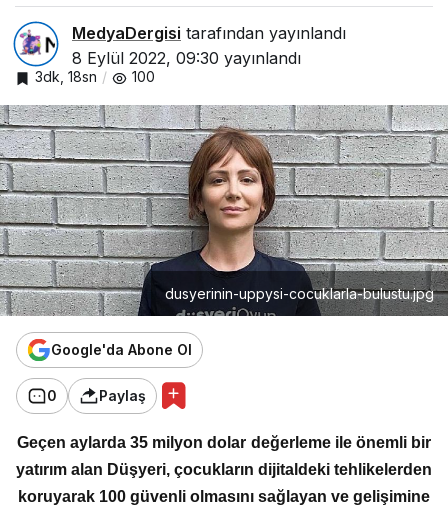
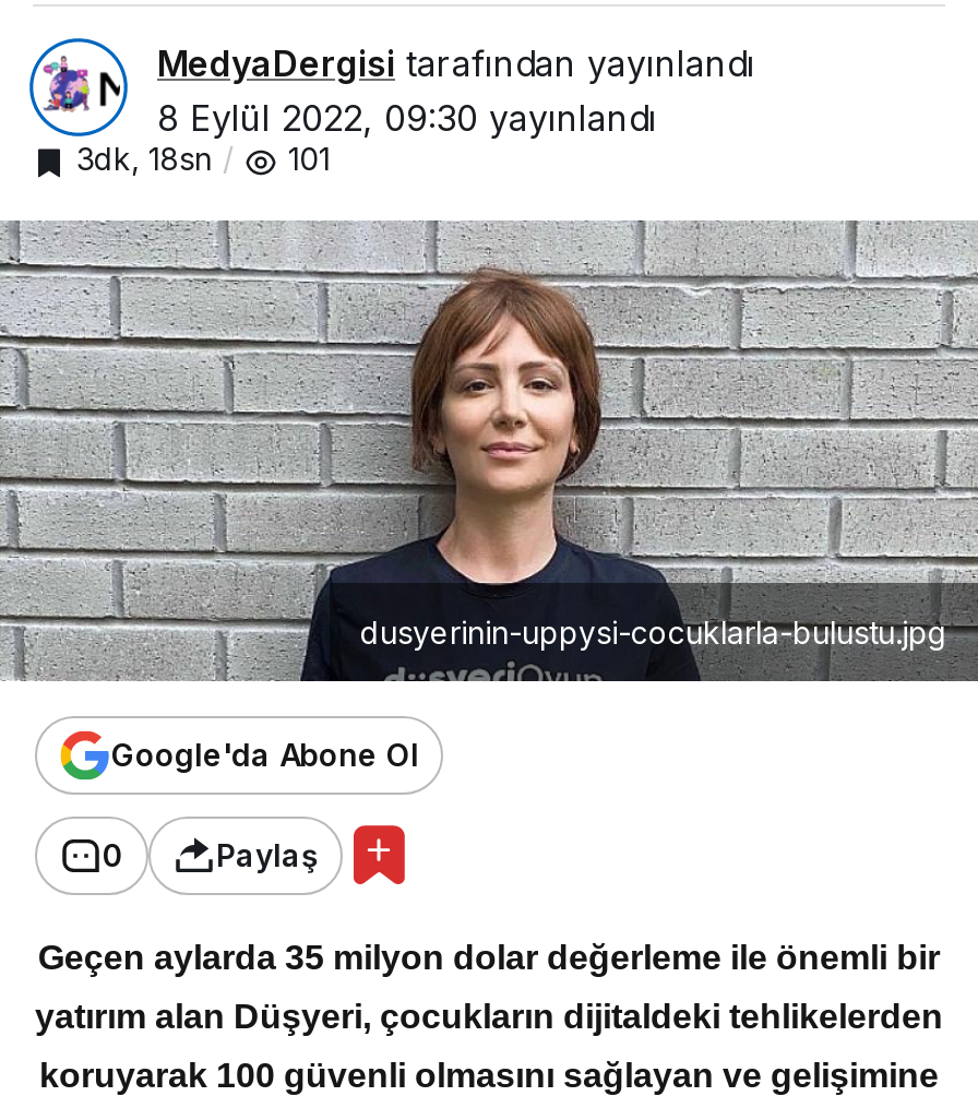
[132,68,155,85] 100 -> [288,140,330,177] 101

